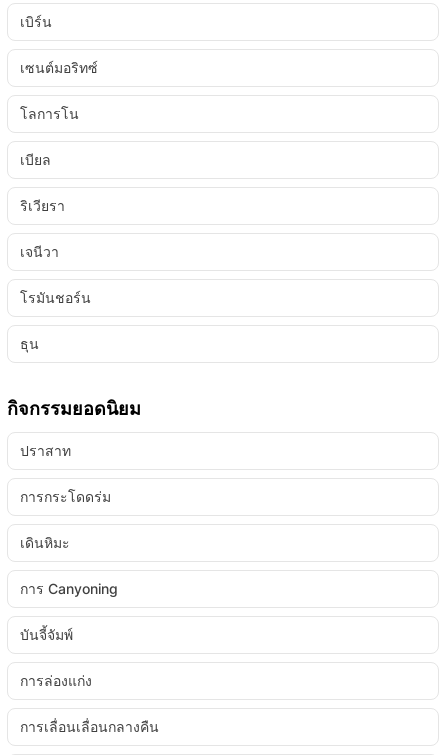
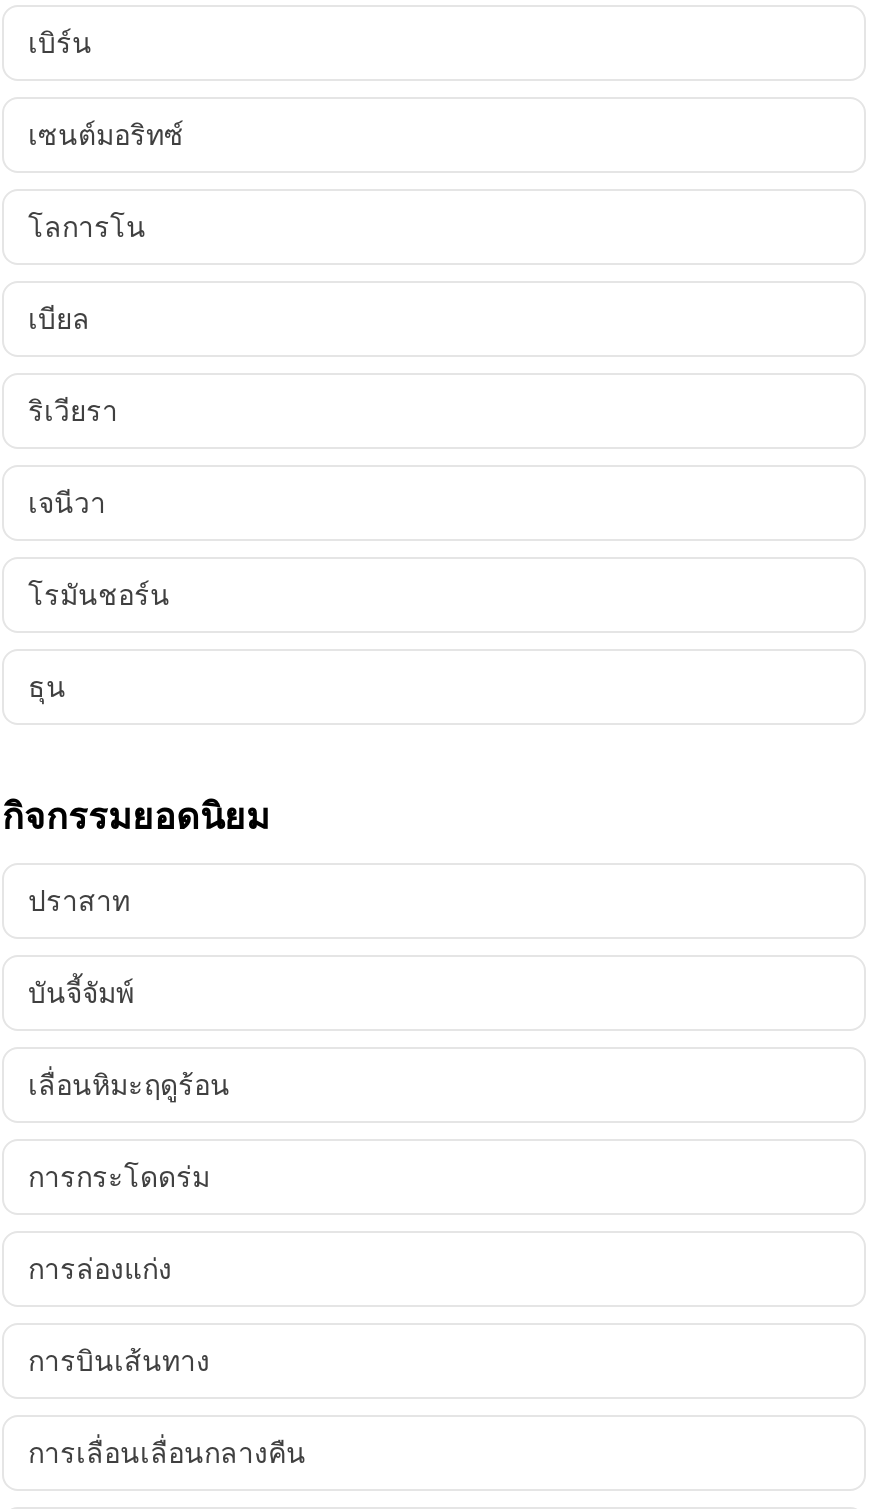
none -> [28,1067,230,1101] เลื่อนหิมะฤดูร้อน
moved [20,488,111,505] -> [28,1159,210,1193]: การกระโดดร่ม
[20,534,118,597] เดินหิมะ | การ Canyoning -> none
moved [20,626,73,643] -> [28,975,134,1009]: บันจี้จัมพ์
moved [20,672,92,689] -> [28,1251,172,1285]: การล่องแก่ง
none -> [28,1343,210,1377] การบินเส้นทาง

